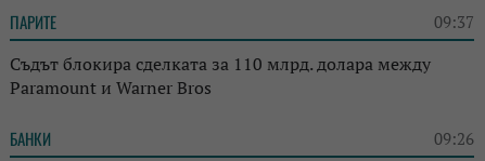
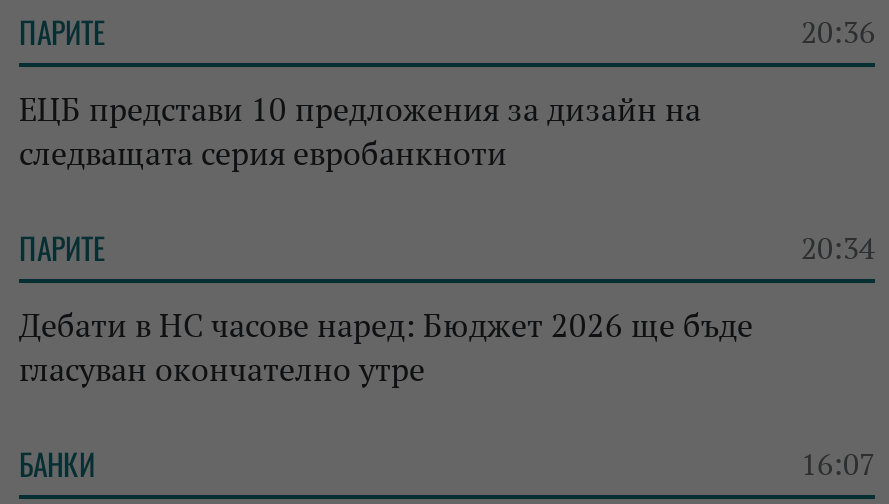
[10,11,474,100] 09:37 | Съдът блокира сделката за 110 млрд. долара между | Paramount и Warner Bros -> [19,11,875,391] 20:36 | ЕЦБ представи 10 предложения за дизайн на | следващата серия евробанкноти | ПАРИТЕ | 20:34 | Дебати в НС часове наред: Бюджет 2026 ще бъде | гласуван окончателно утре
[434,128,474,149] 09:26 -> [801,443,875,483] 16:07

